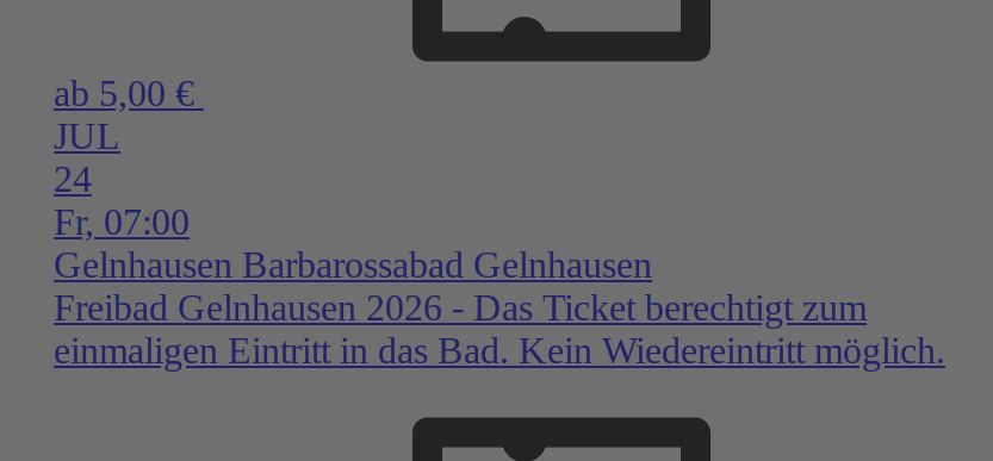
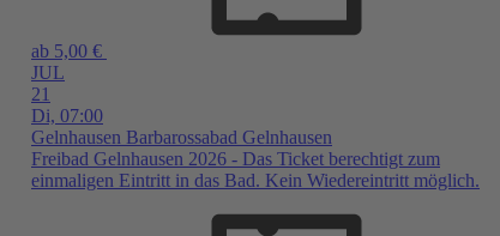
[54,158,190,241] 24 | Fr, 07:00 -> [31,84,103,126] 21 | Di, 07:00

